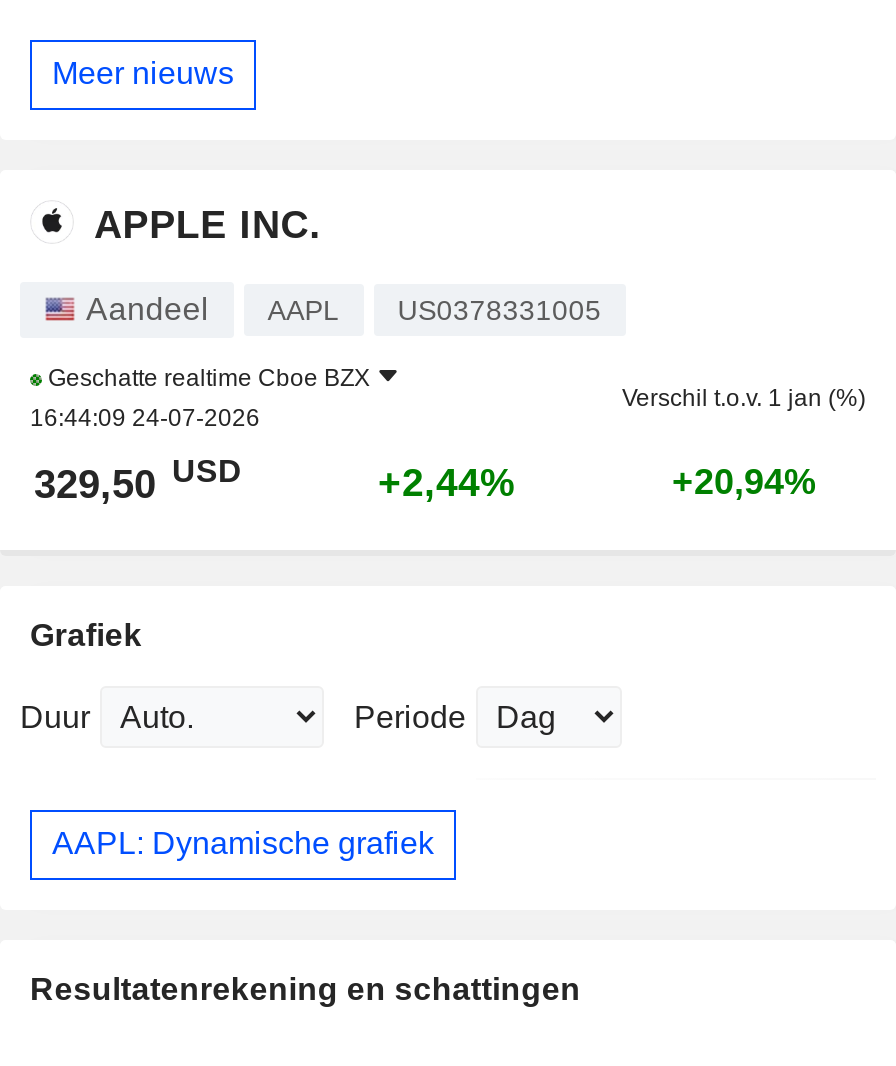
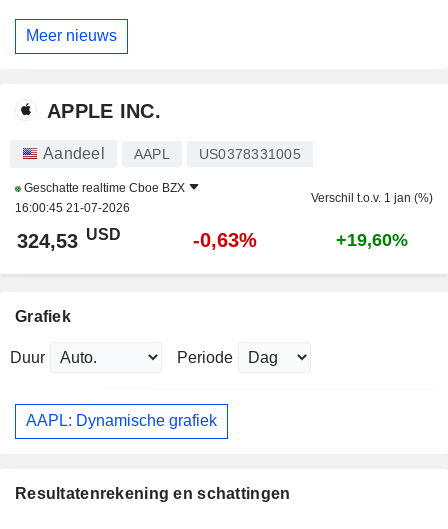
[30,404,260,432] 16:44:09 24-07-2026 -> [15,201,130,215] 16:00:45 21-07-2026
[34,455,242,506] 329,50 USD -> [17,226,121,252] 324,53 USD
[378,460,516,504] +2,44% -> [193,229,257,251] -0,63%
[672,462,816,502] +20,94% -> [336,230,408,250] +19,60%

